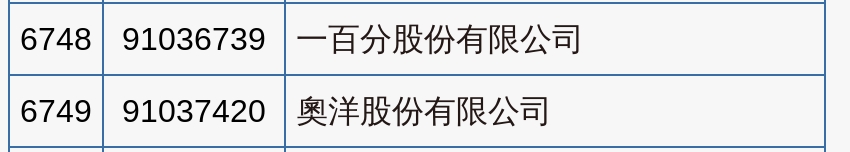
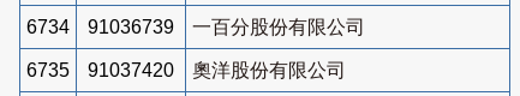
[20,22,584,56] 6748 91036739 一百分股份有限公司 -> [26,17,365,37] 6734 91036739 一百分股份有限公司
[20,94,552,128] 6749 91037420 奧洋股份有限公司 -> [26,60,346,80] 6735 91037420 奧洋股份有限公司

